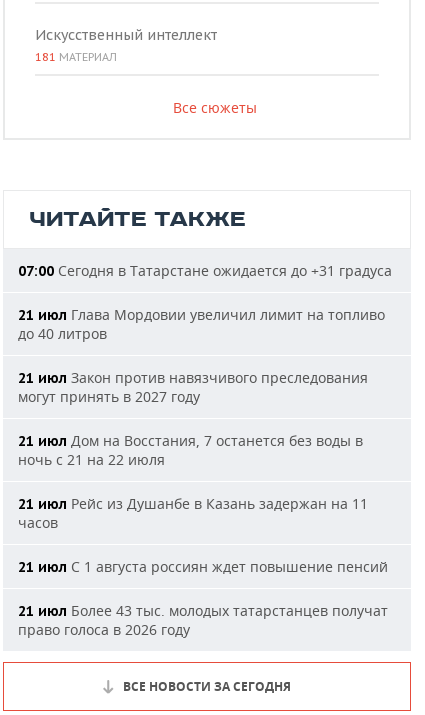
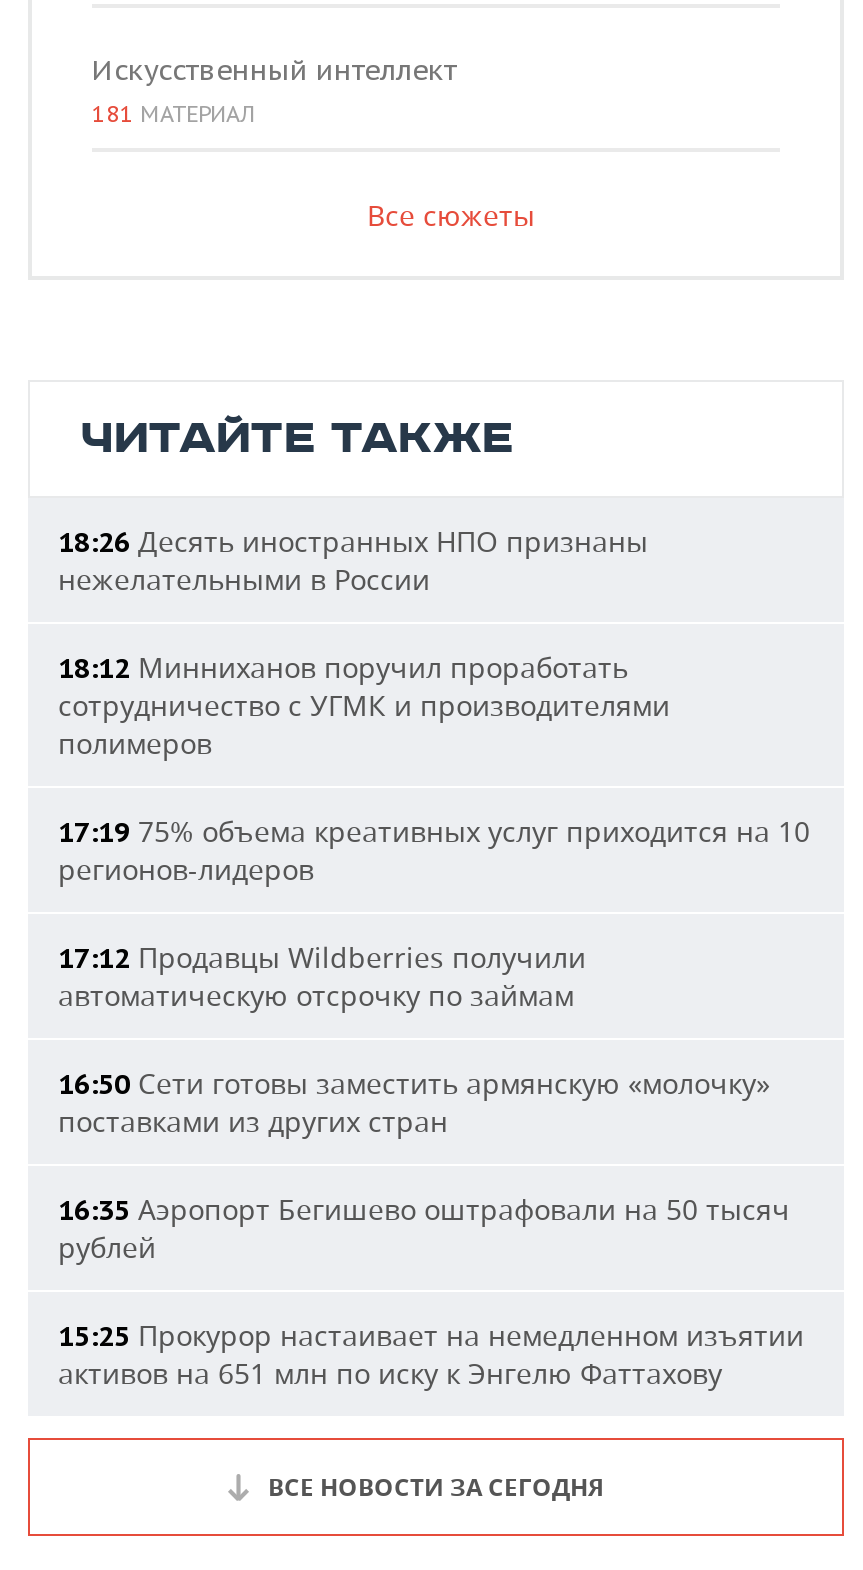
[18,261,392,280] 07:00 Сегодня в Татарстане ожидается до +31 градуса -> [58,523,648,599] 18:26 Десять иностранных НПО признаны | нежелательными в России
[18,305,385,343] 21 июл Глава Мордовии увеличил лимит на топливо | до 40 литров -> [58,649,670,763] 18:12 Минниханов поручил проработать | сотрудничество с УГМК и производителями | полимеров
[18,368,368,406] 21 июл Закон против навязчивого преследования | могут принять в 2027 году -> [58,813,810,889] 17:19 75% объема креативных услуг приходится на 10 | регионов-лидеров
[18,431,363,469] 21 июл Дом на Восстания, 7 останется без воды в | ночь с 21 на 22 июля -> [58,939,586,1015] 17:12 Продавцы Wildberries получили | автоматическую отсрочку по займам
[18,494,368,532] 21 июл Рейс из Душанбе в Казань задержан на 11 | часов -> [58,1065,770,1141] 16:50 Сети готовы заместить армянскую «молочку» | поставками из других стран
[18,557,388,576] 21 июл С 1 августа россиян ждет повышение пенсий -> [58,1191,790,1267] 16:35 Аэропорт Бегишево оштрафовали на 50 тысяч | рублей
[18,601,388,639] 21 июл Более 43 тыс. молодых татарстанцев получат | право голоса в 2026 году -> [58,1317,804,1393] 15:25 Прокурор настаивает на немедленном изъятии | активов на 651 млн по иску к Энгелю Фаттахову

